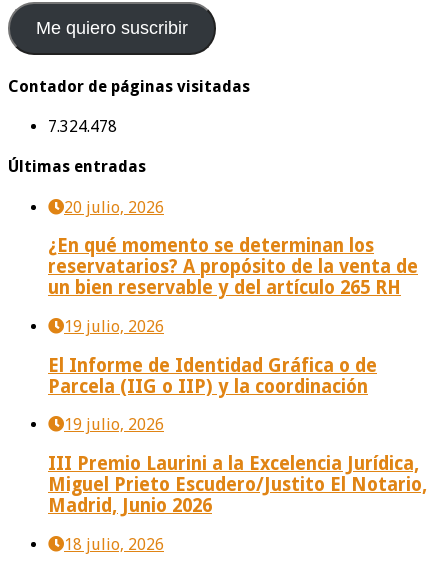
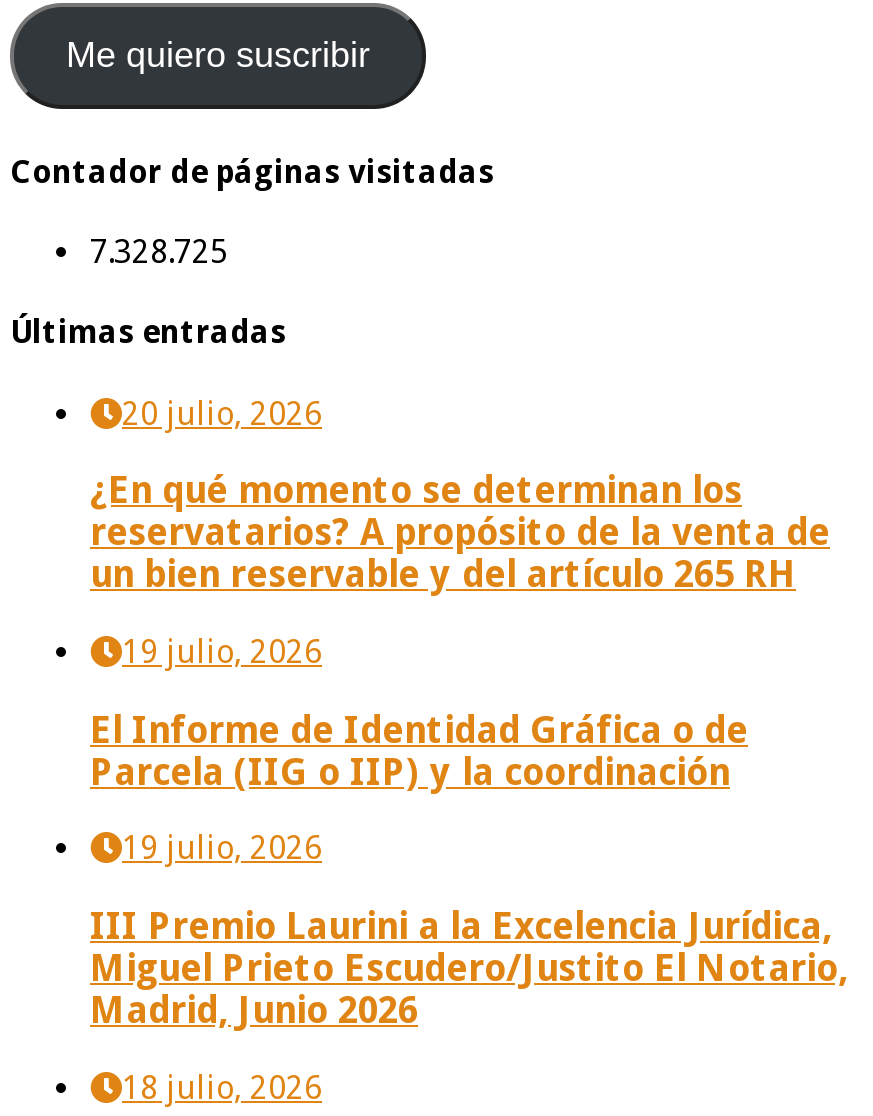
[48,117,117,136] 7.324.478 -> [90,233,228,271] 7.328.725

